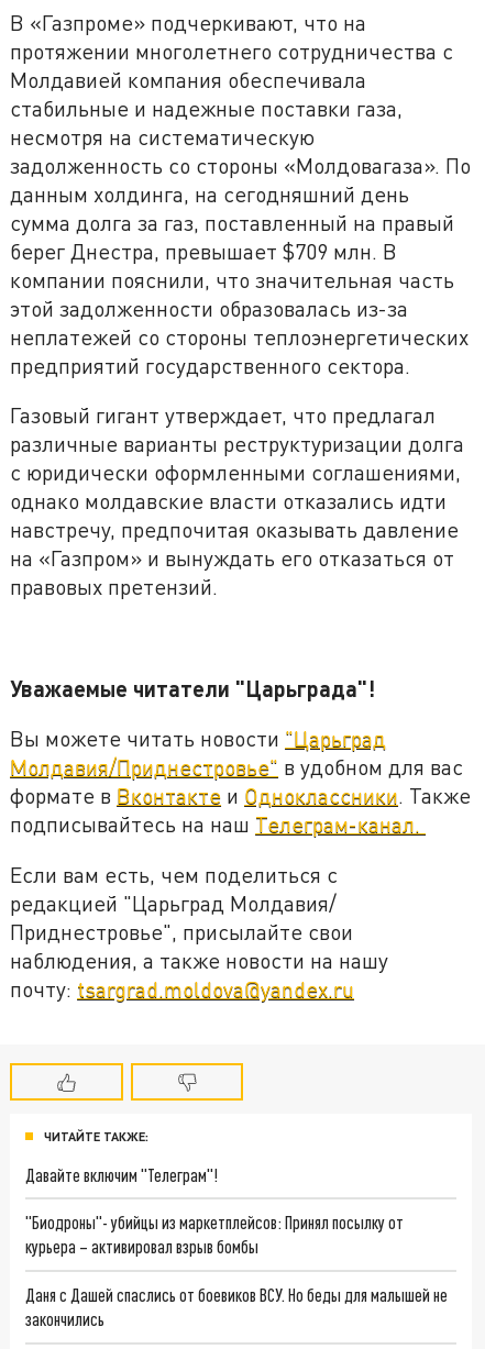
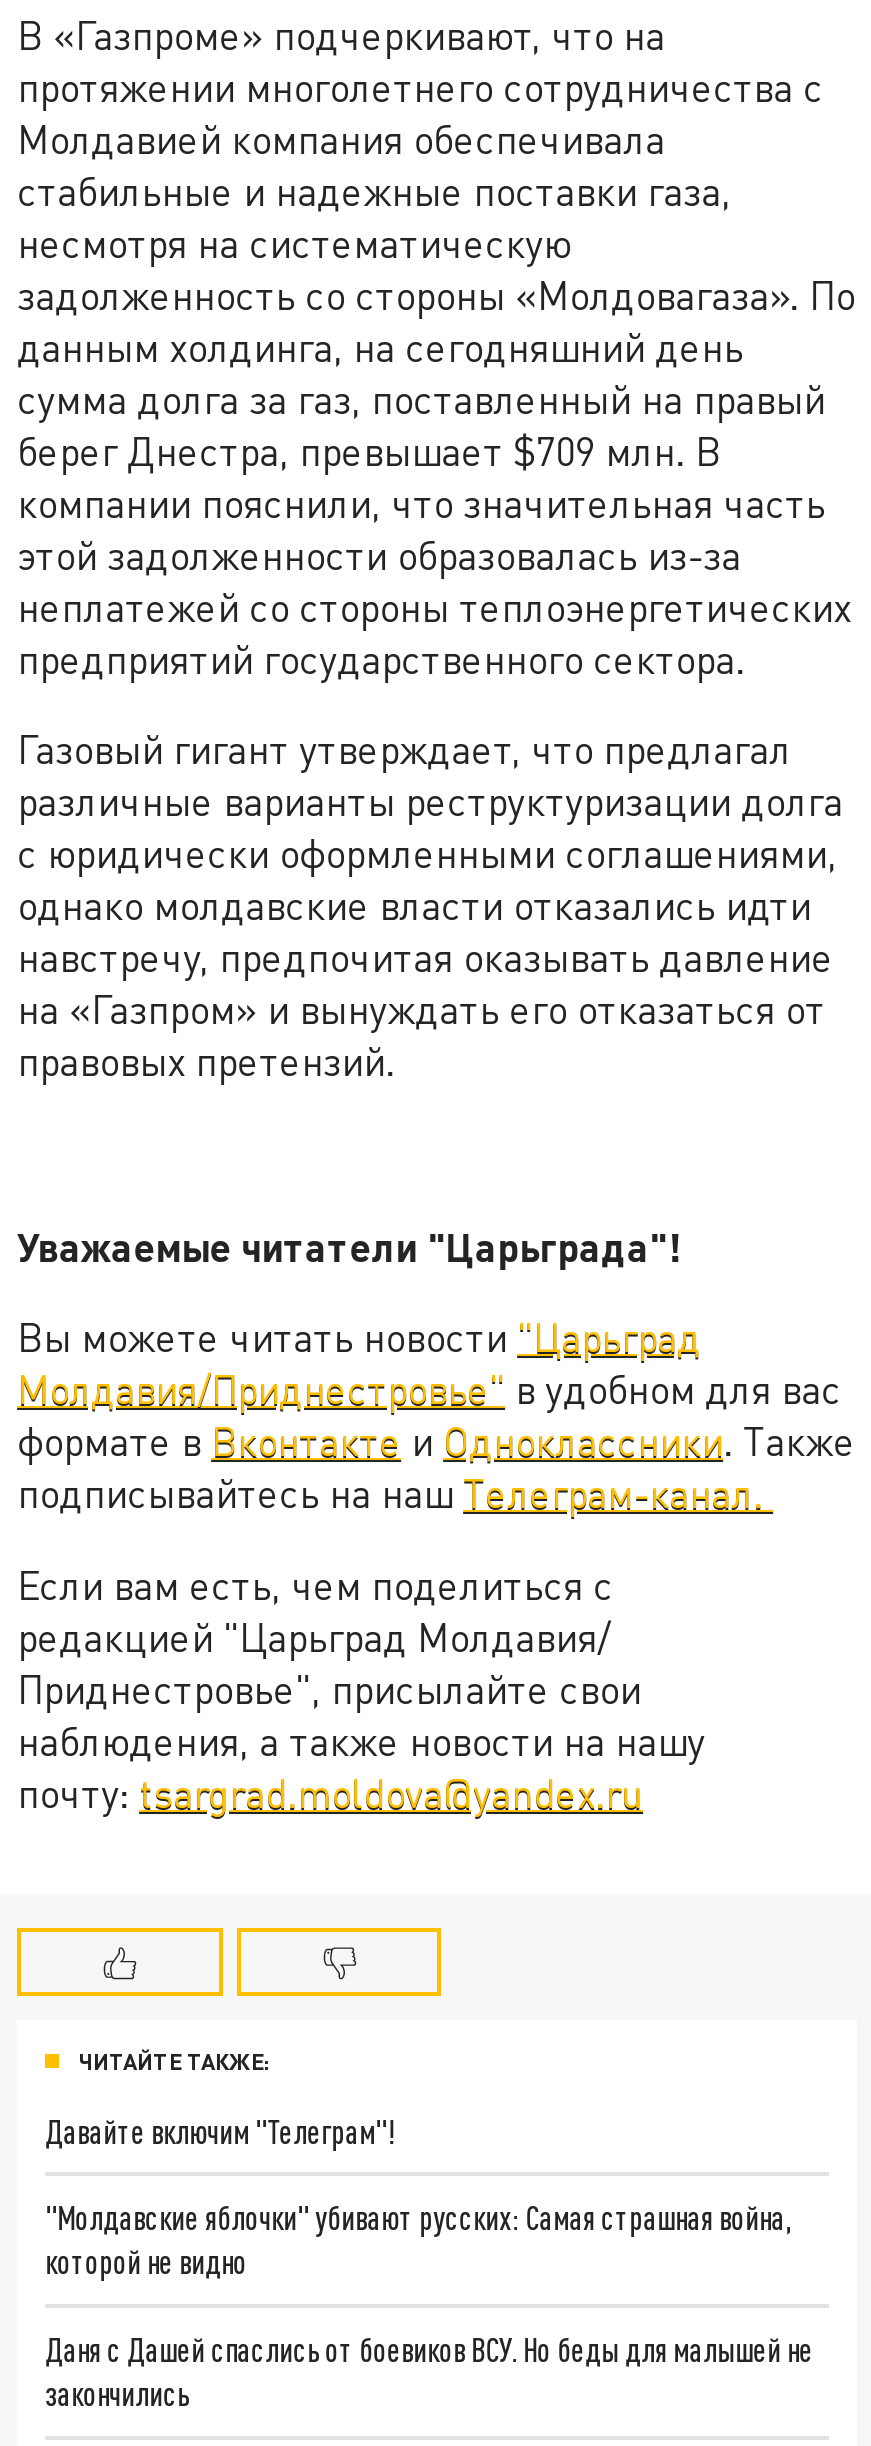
[25,1212,404,1257] "Биодроны"- убийцы из маркетплейсов: Принял посылку от | курьера – активировал взрыв бомбы -> [45,2199,791,2281] "Молдавские яблочки" убивают русских: Самая страшная война, | которой не видно

